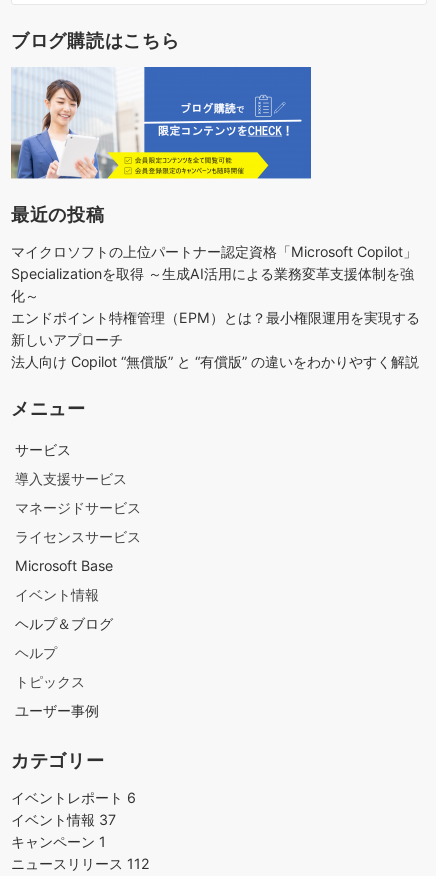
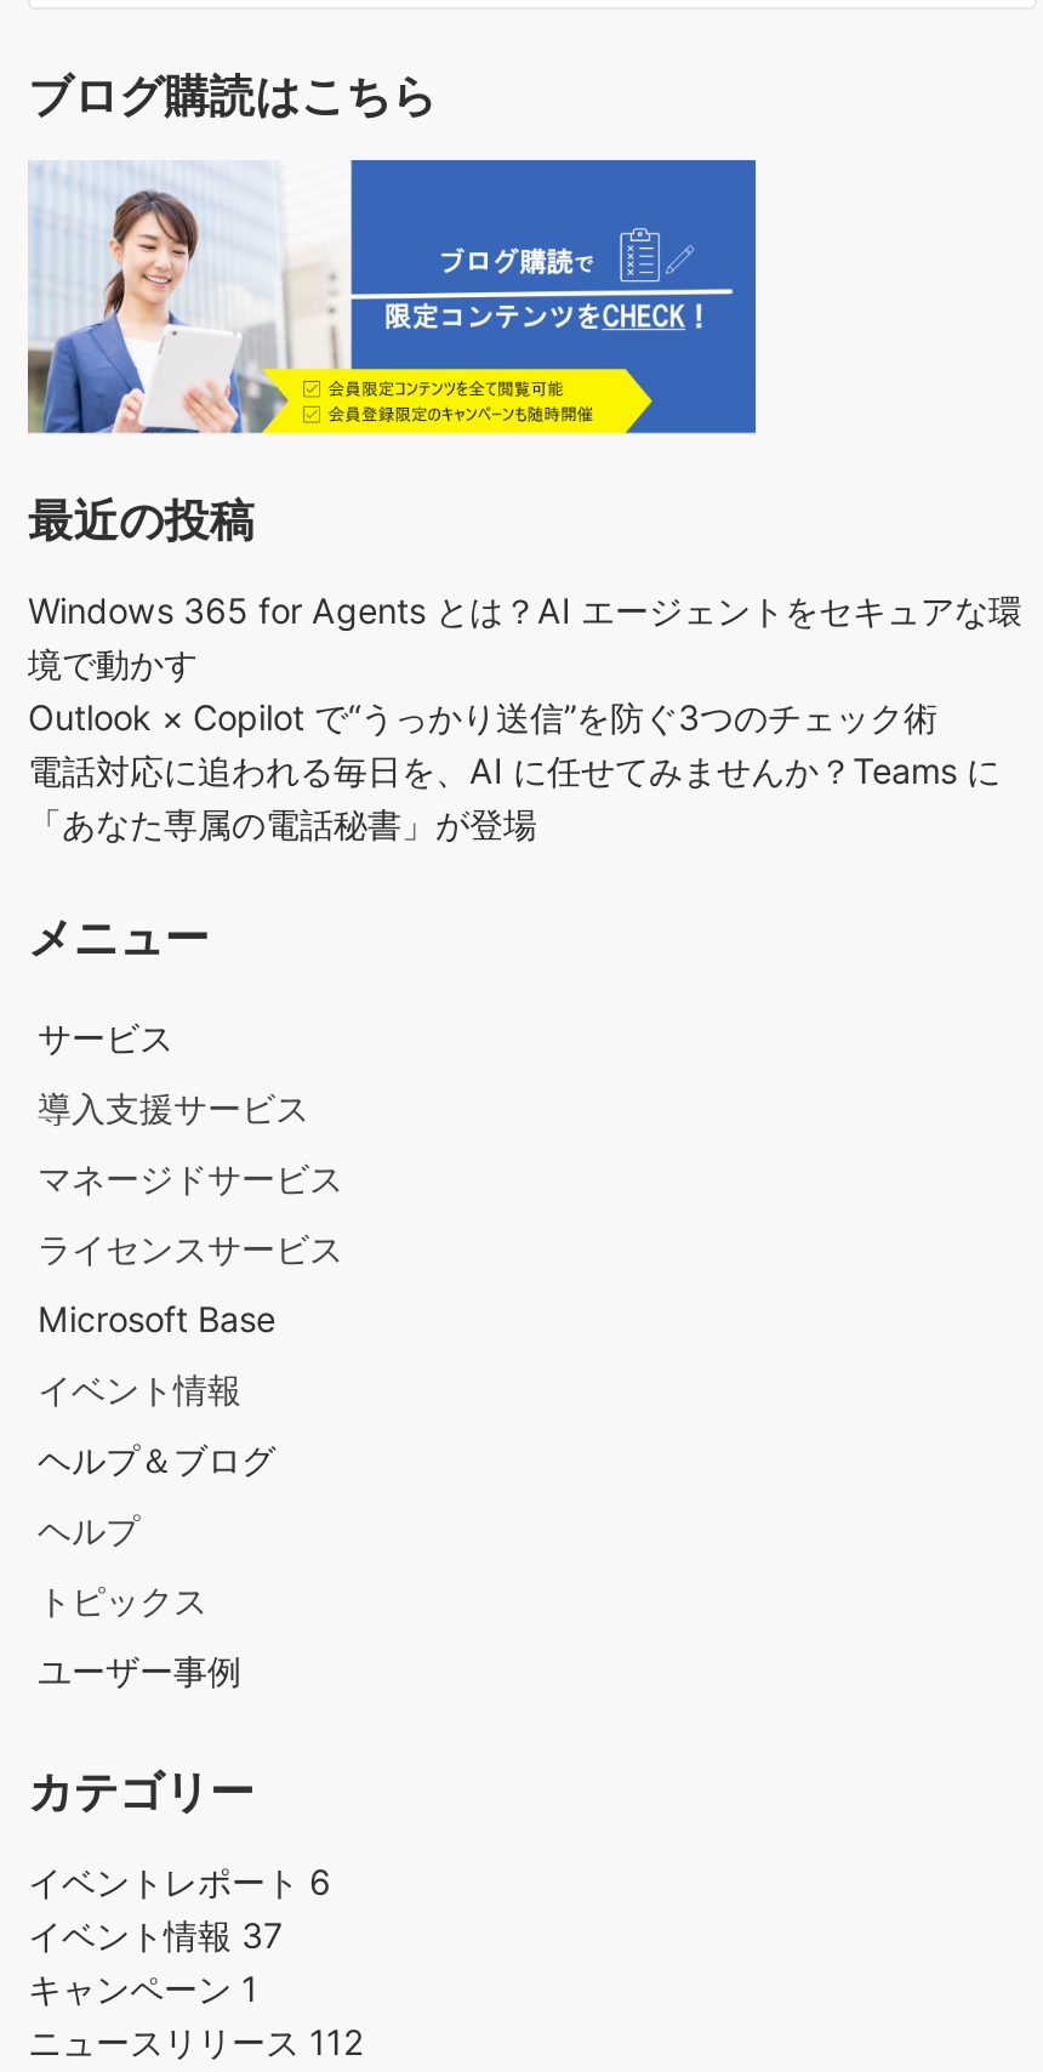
[11,243,420,370] マイクロソフトの上位パートナー認定資格「Microsoft Copilot」 | Specializationを取得 ～生成AI活用による業務変革支援体制を強 | 化～ | エンドポイント特権管理（EPM）とは？最小権限運用を実現する | 新しいアプローチ | 法人向け Copilot “無償版” と “有償版” の違いをわかりやすく解説 -> [28,589,1022,844] Windows 365 for Agents とは？AI エージェントをセキュアな環 | 境で動かす | Outlook × Copilot で“うっかり送信”を防ぐ3つのチェック術 | 電話対応に追われる毎日を、AI に任せてみませんか？Teams に | 「あなた専属の電話秘書」が登場

